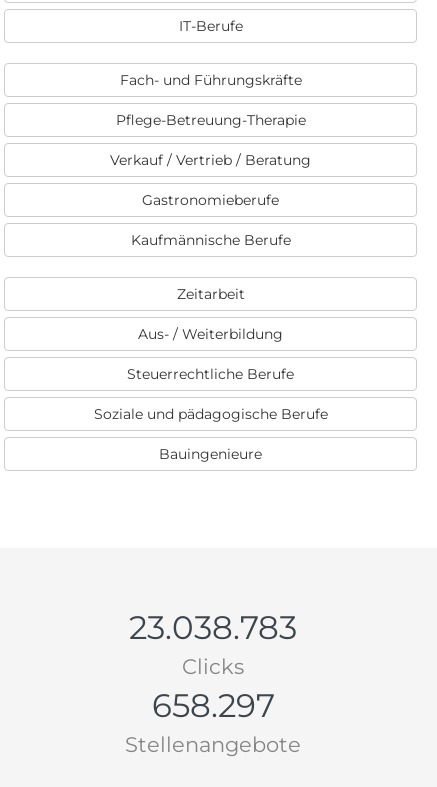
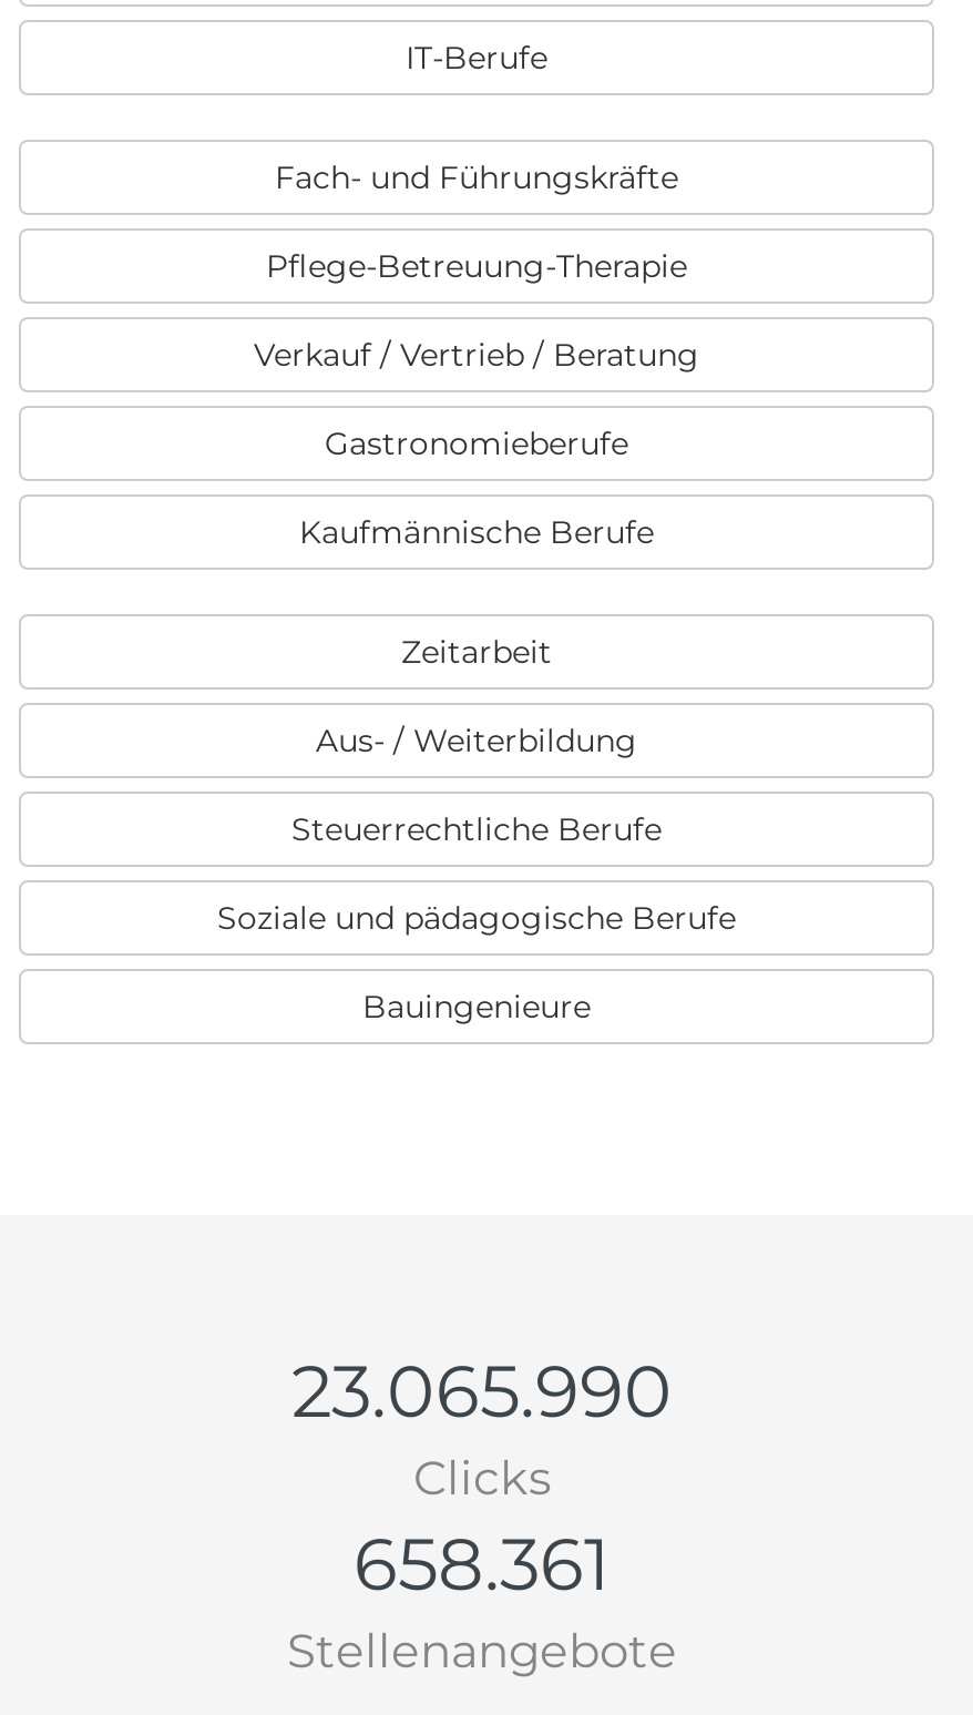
[129,608,297,647] 23.038.783 -> [291,1348,673,1435] 23.065.990
[151,686,274,725] 658.297 -> [354,1521,611,1607] 658.361

